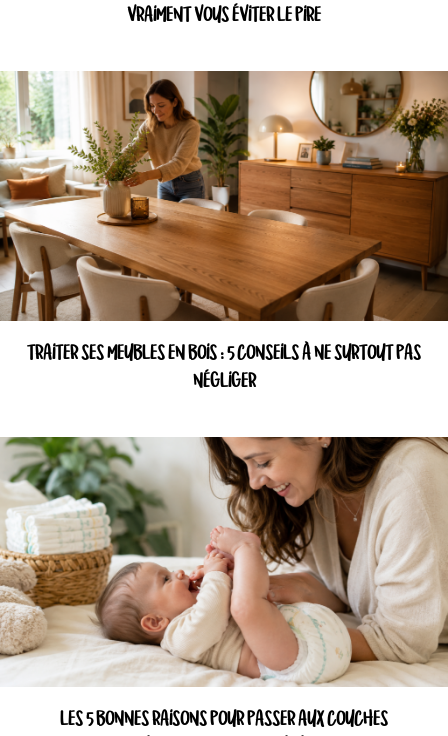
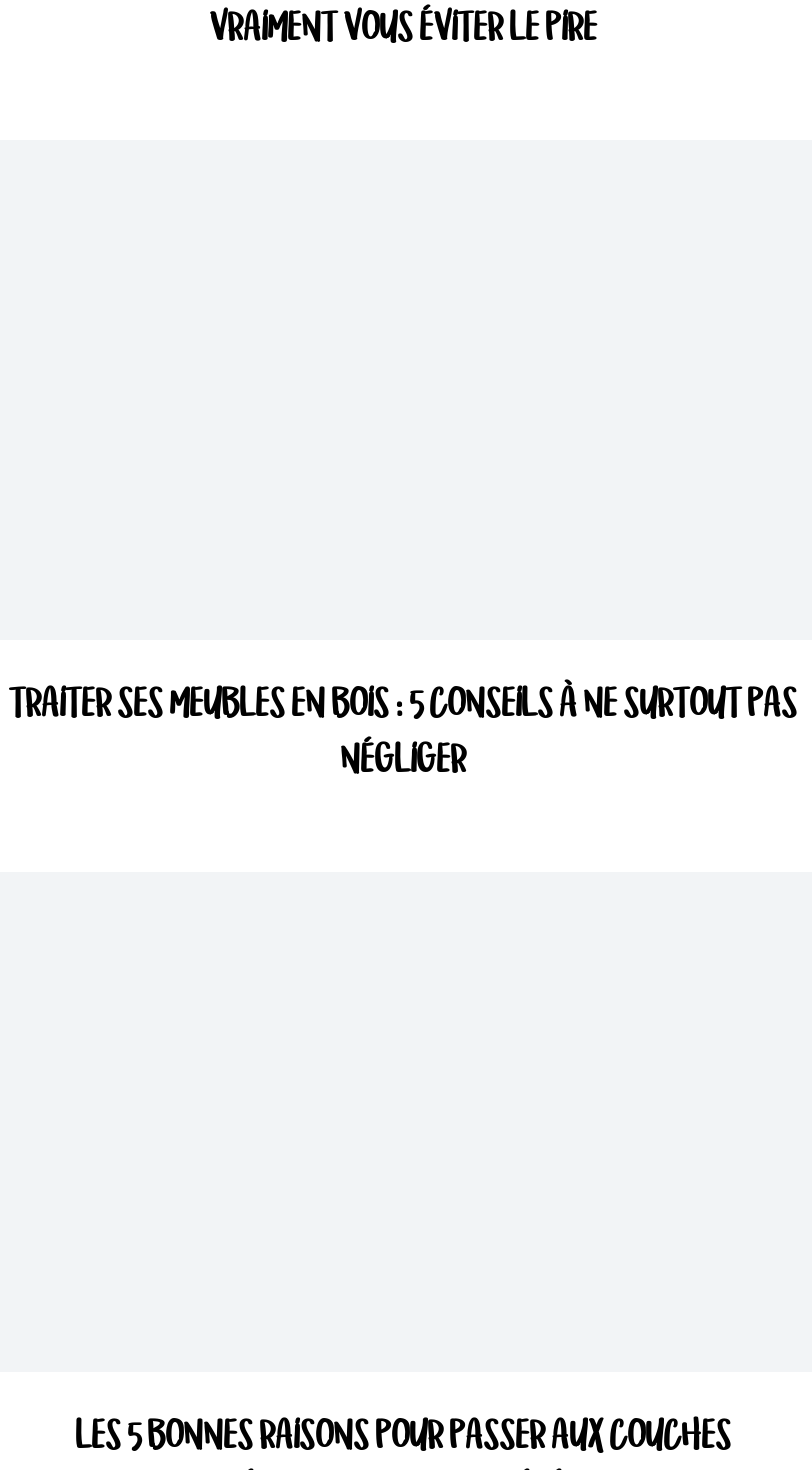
[3,70,445,322] [image] -> none
[3,436,445,687] [image] -> none

